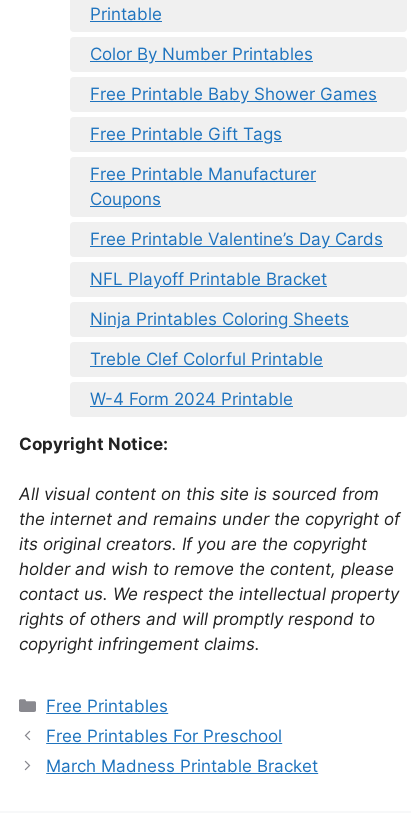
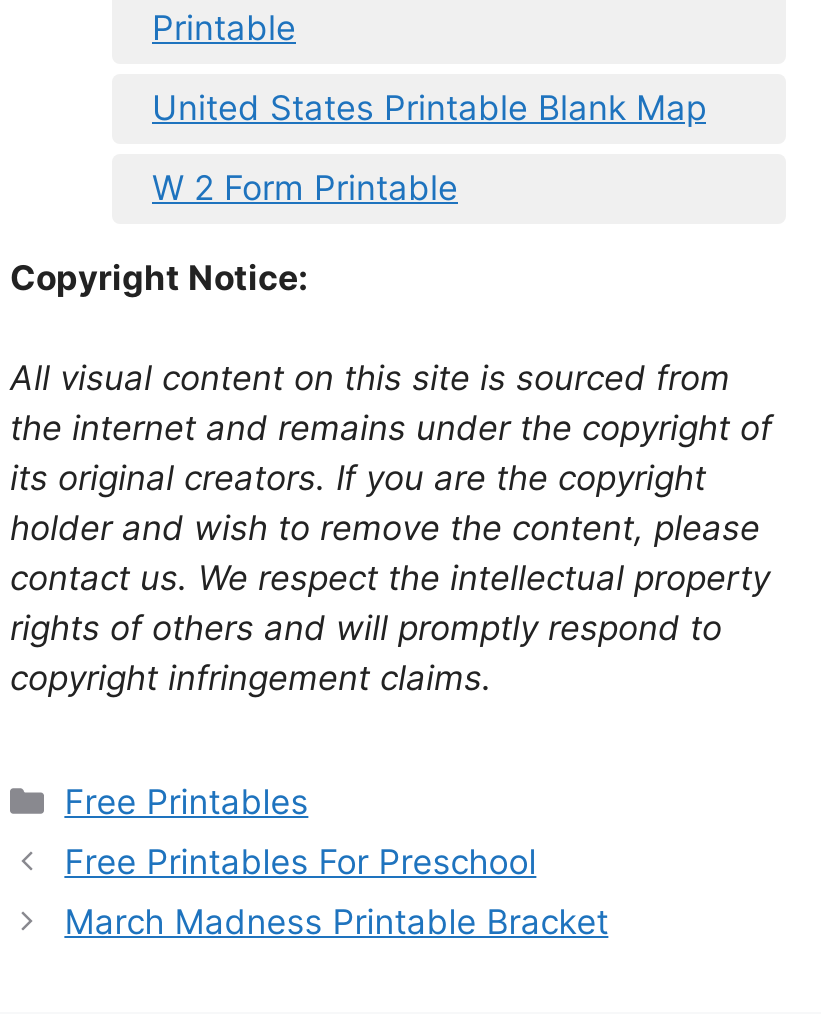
[90,44,383,409] Color By Number Printables | Free Printable Baby Shower Games | Free Printable Gift Tags | Free Printable Manufacturer | Coupons | Free Printable Valentine’s Day Cards | NFL Playoff Printable Bracket | Ninja Printables Coloring Sheets | Treble Clef Colorful Printable | W-4 Form 2024 Printable -> [152,87,706,207] United States Printable Blank Map | W 2 Form Printable

